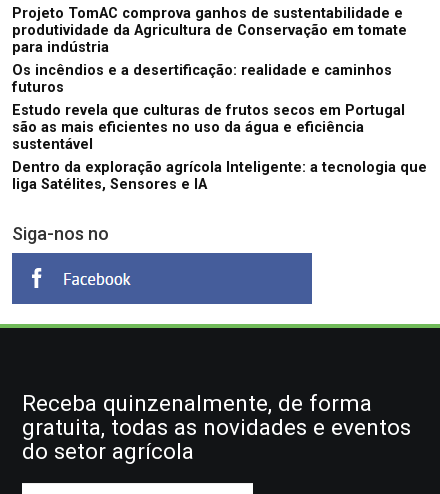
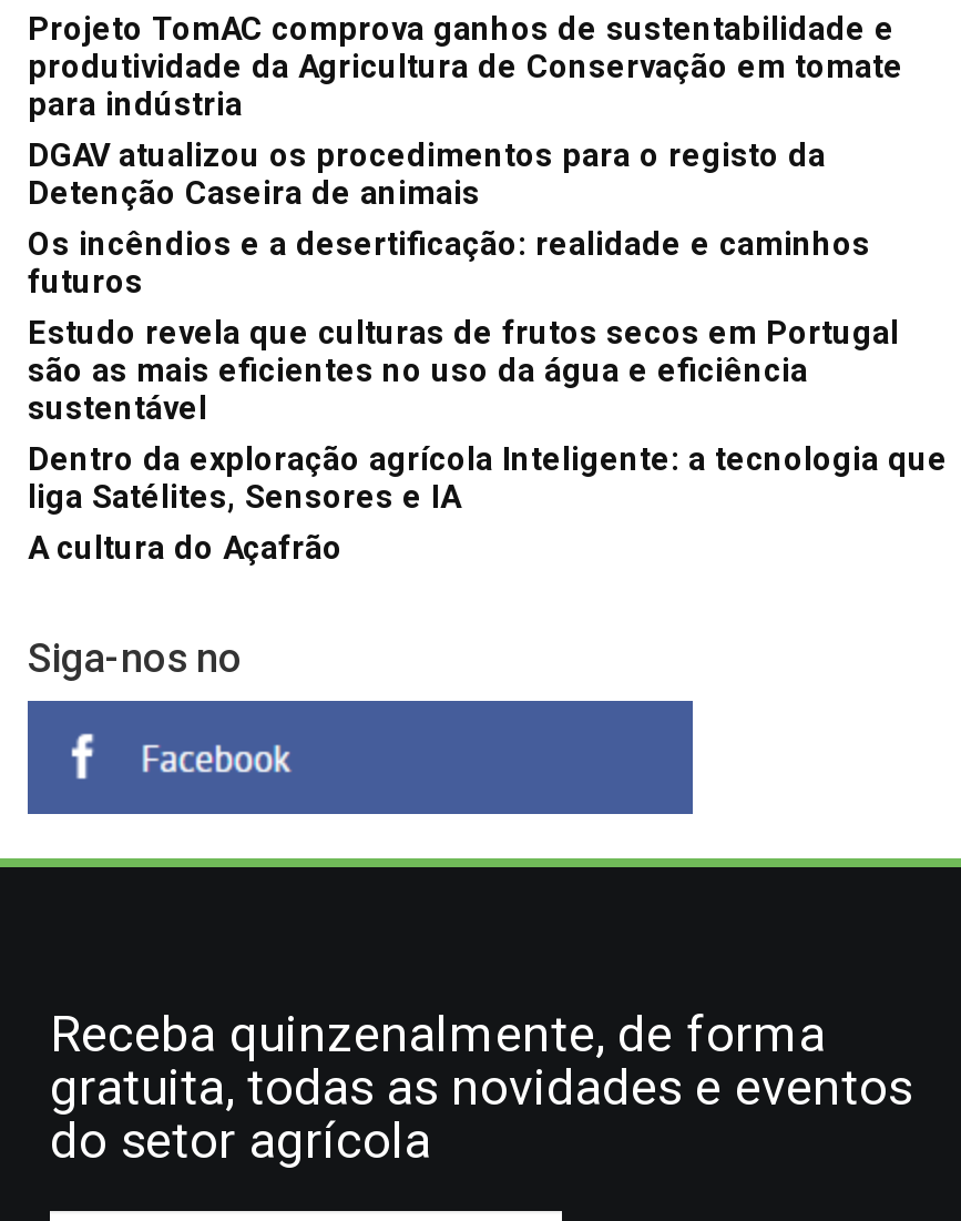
none -> [28,137,826,212] DGAV atualizou os procedimentos para o registo da | Detenção Caseira de animais
none -> [28,529,343,567] A cultura do Açafrão

